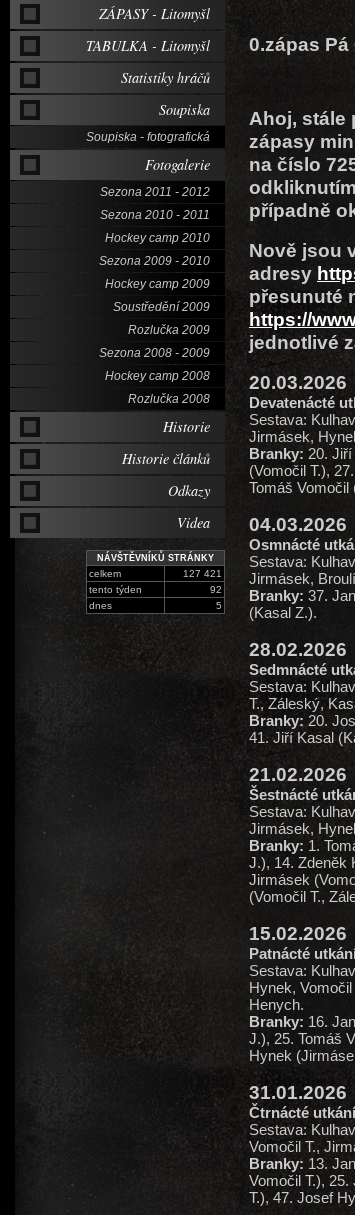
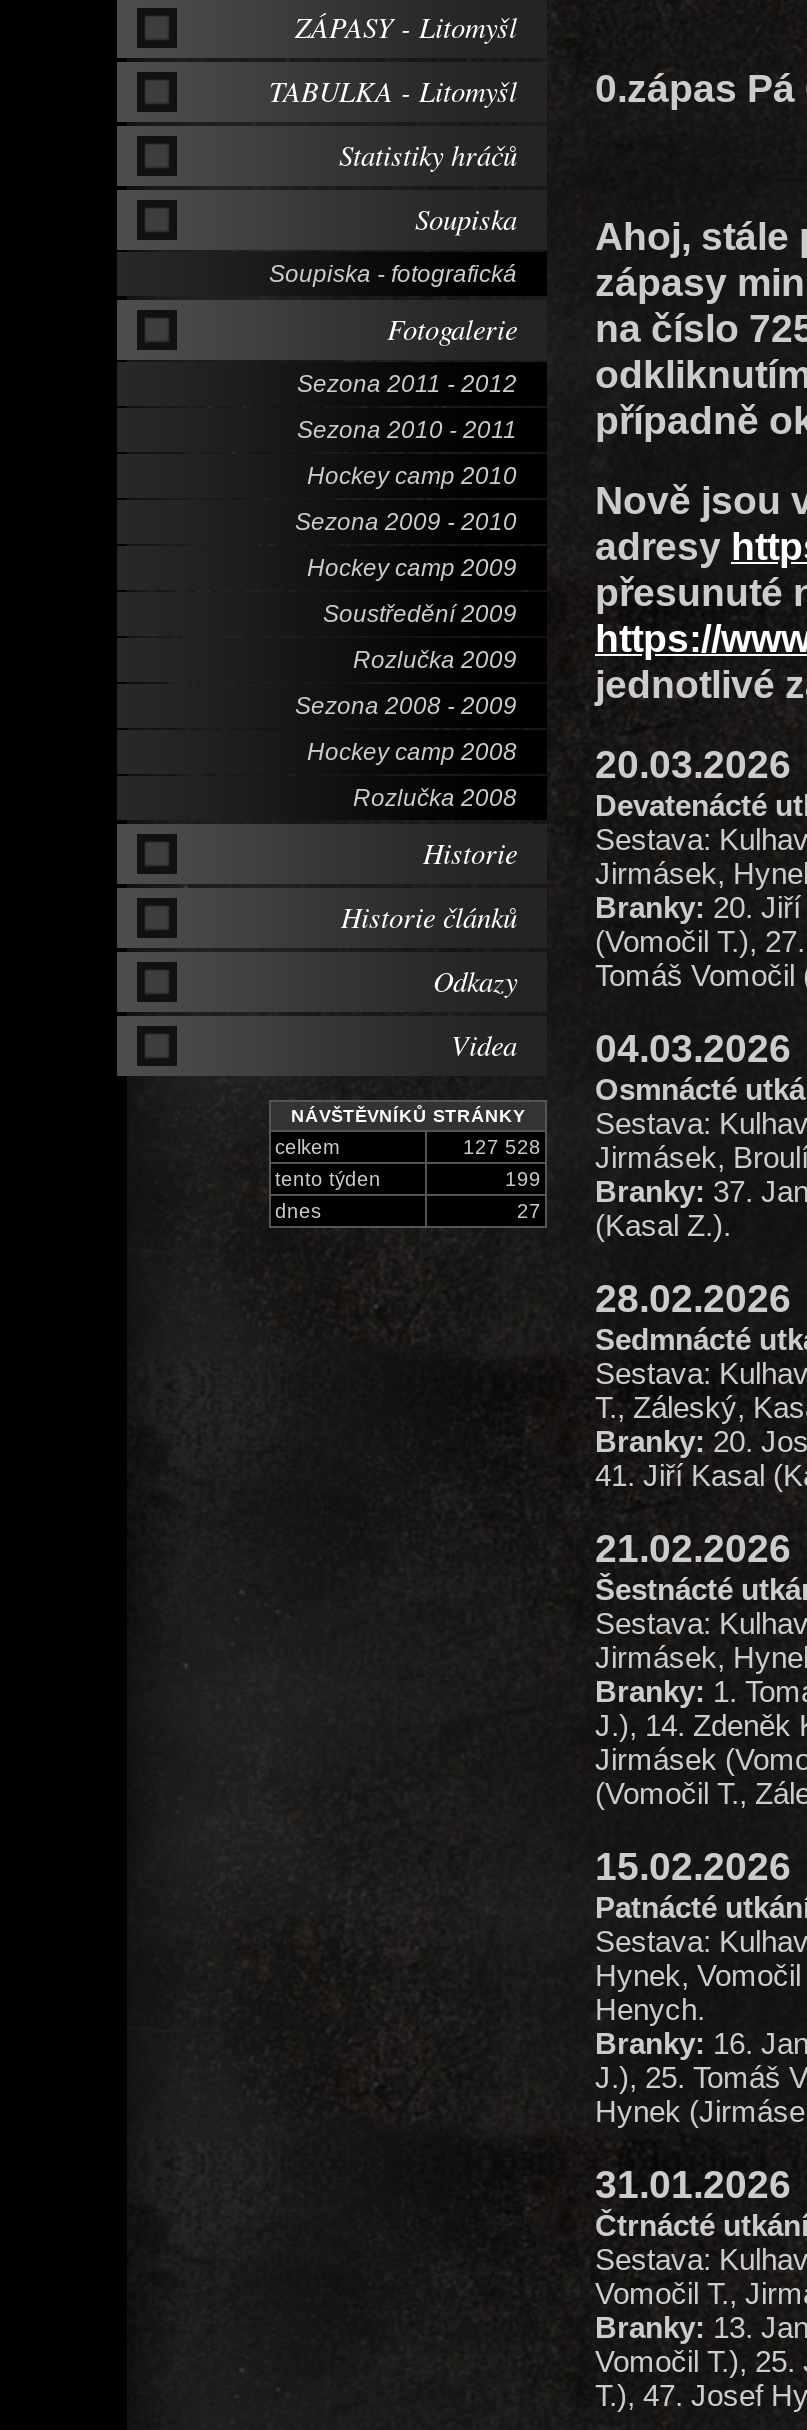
[183,568,222,579] 127 421 -> [463,1136,541,1158] 127 528
[210,584,222,595] 92 -> [505,1168,541,1190] 199
[216,600,222,611] 5 -> [517,1200,541,1222] 27

